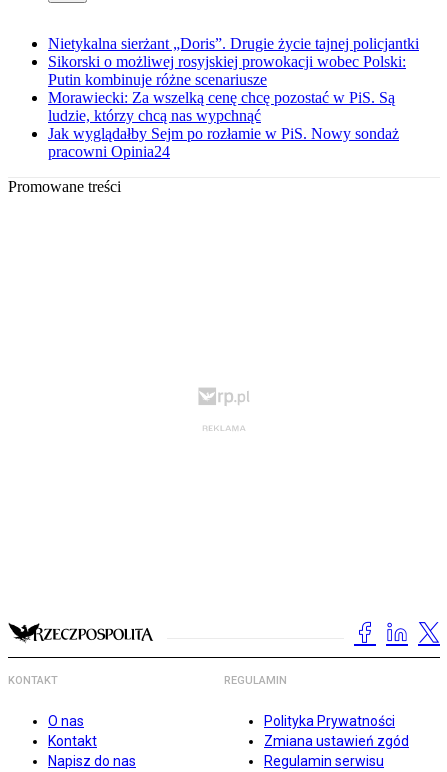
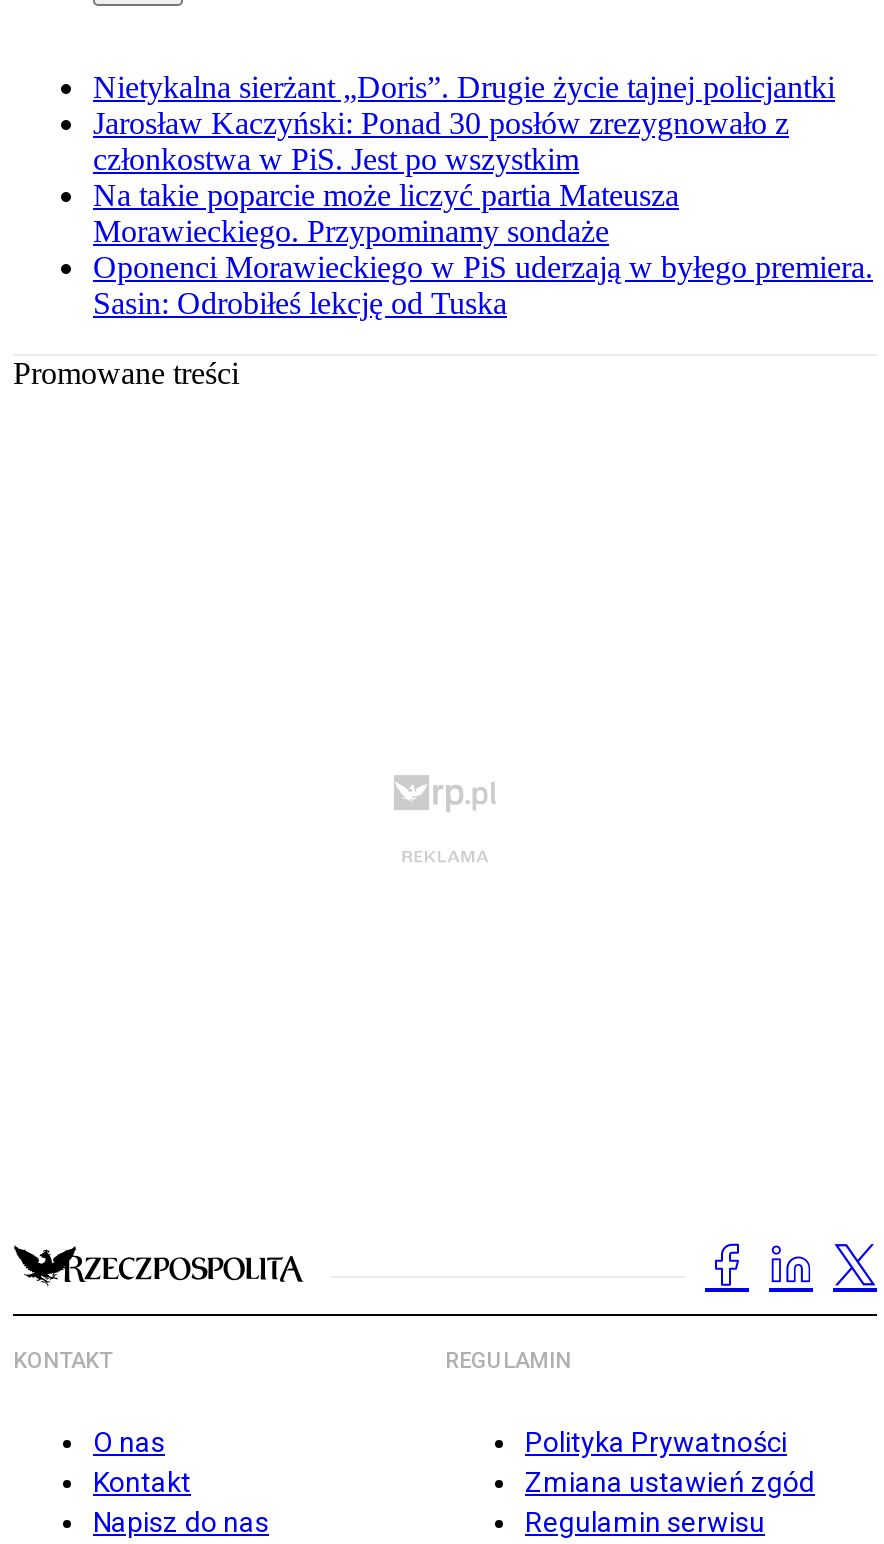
[48,53,406,160] Sikorski o możliwej rosyjskiej prowokacji wobec Polski: | Putin kombinuje różne scenariusze | Morawiecki: Za wszelką cenę chcę pozostać w PiS. Są | ludzie, którzy chcą nas wypchnąć | Jak wyglądałby Sejm po rozłamie w PiS. Nowy sondaż | pracowni Opinia24 -> [93,106,873,320] Jarosław Kaczyński: Ponad 30 posłów zrezygnowało z | członkostwa w PiS. Jest po wszystkim | Na takie poparcie może liczyć partia Mateusza | Morawieckiego. Przypominamy sondaże | Oponenci Morawieckiego w PiS uderzają w byłego premiera. | Sasin: Odrobiłeś lekcję od Tuska

